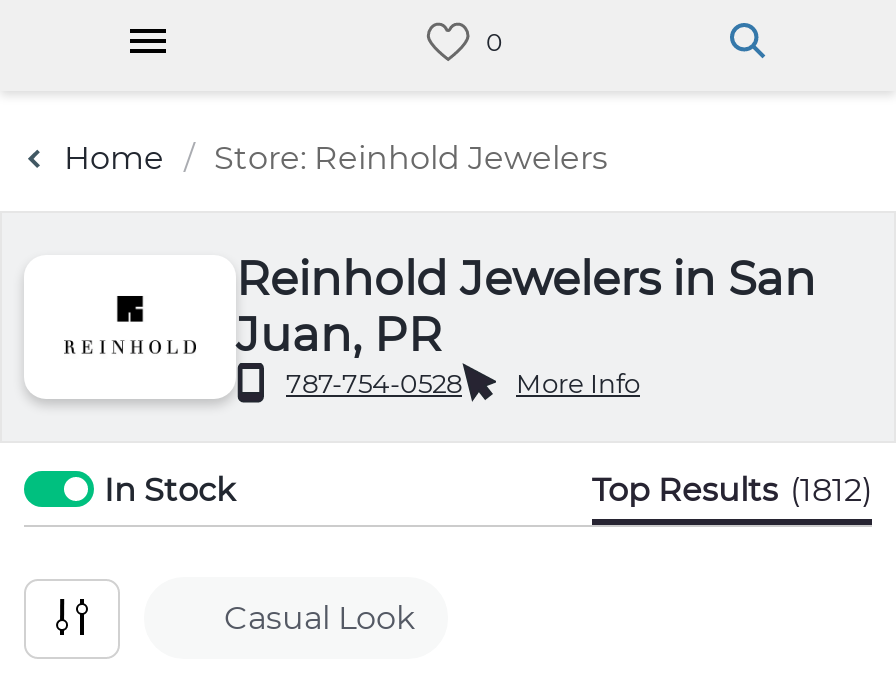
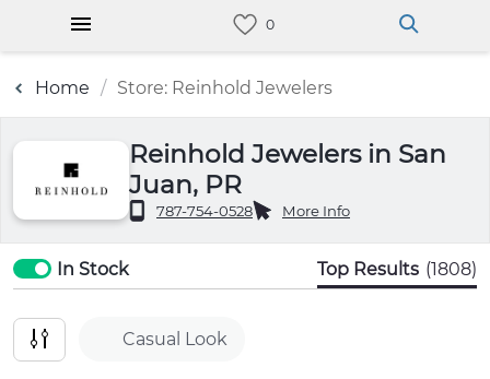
[592,471,872,509] Top Results (1812) -> [317,259,477,280] Top Results (1808)

